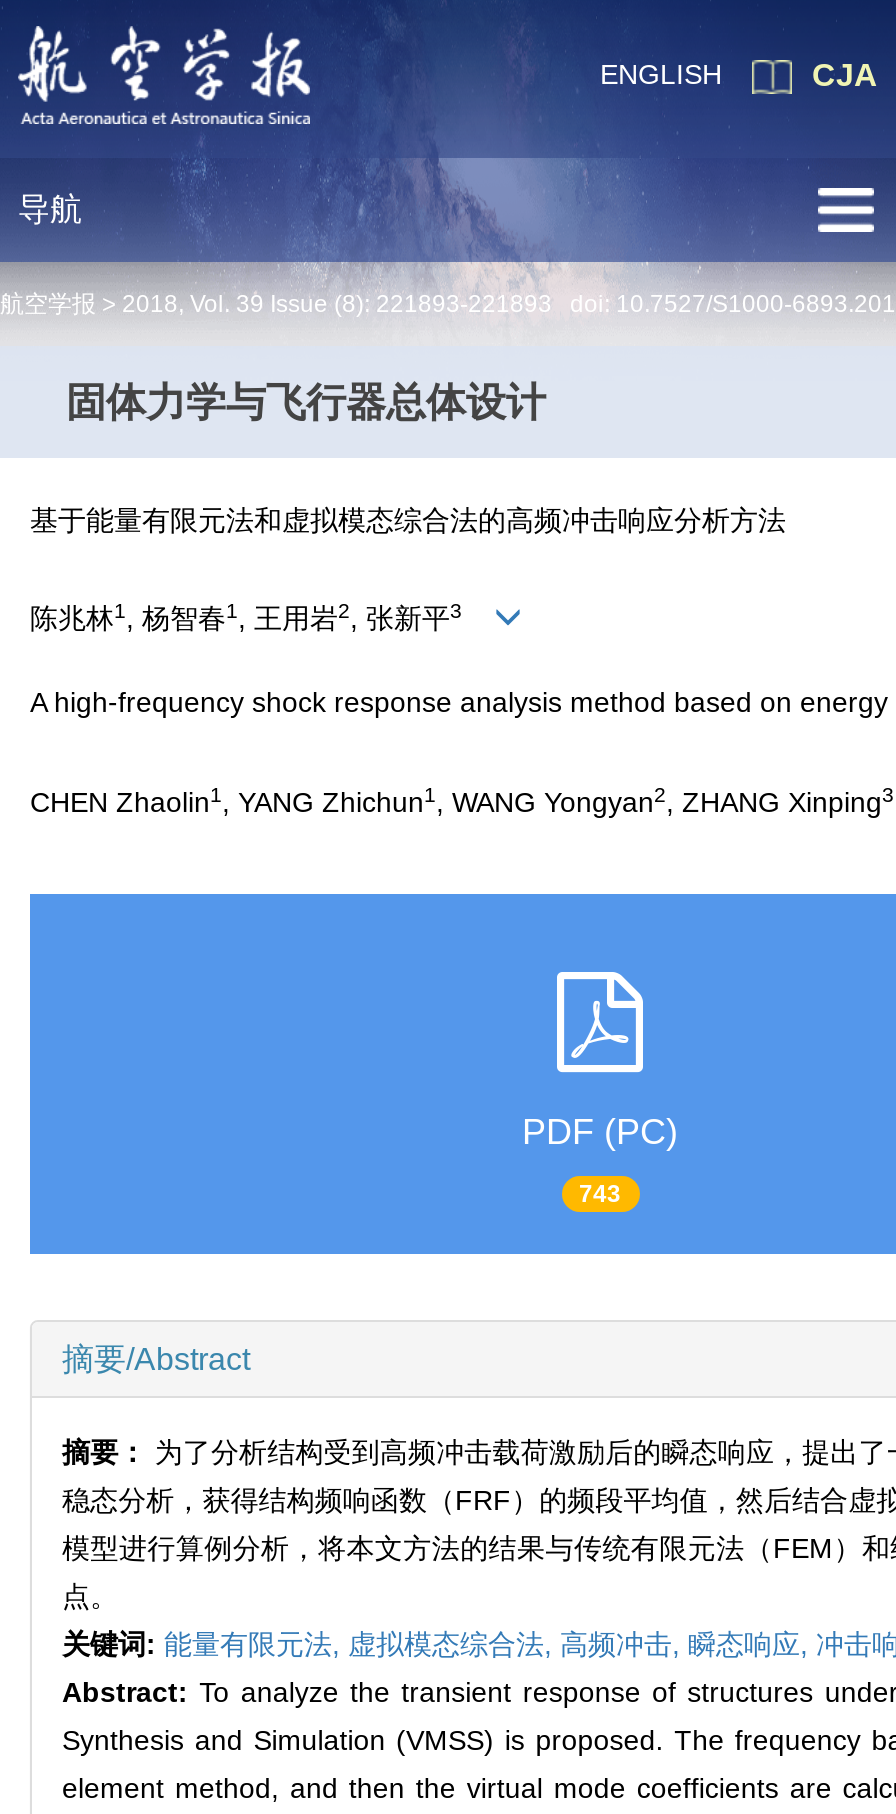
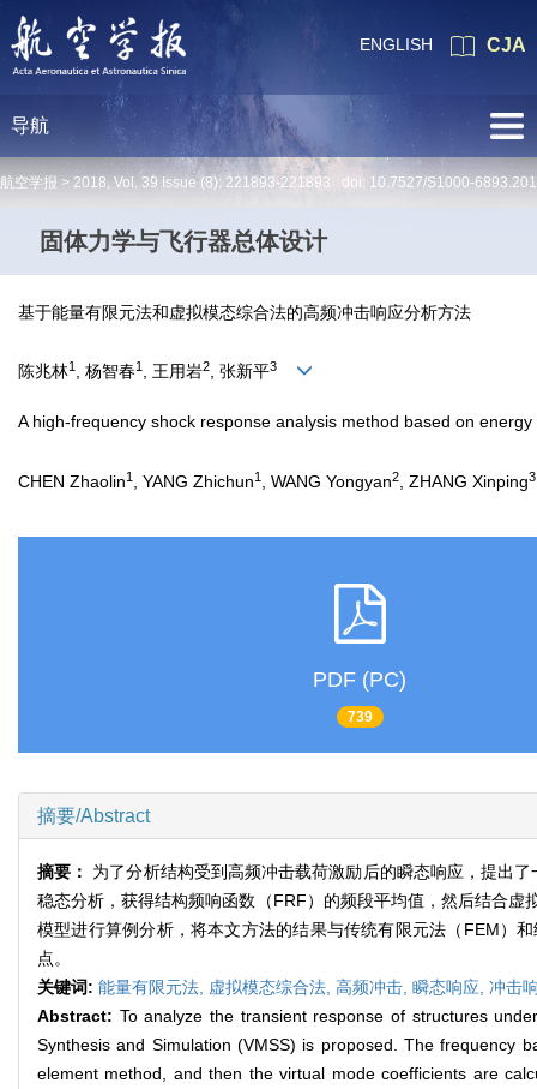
[579,1180,621,1208] 743 -> [347,709,372,725] 739

